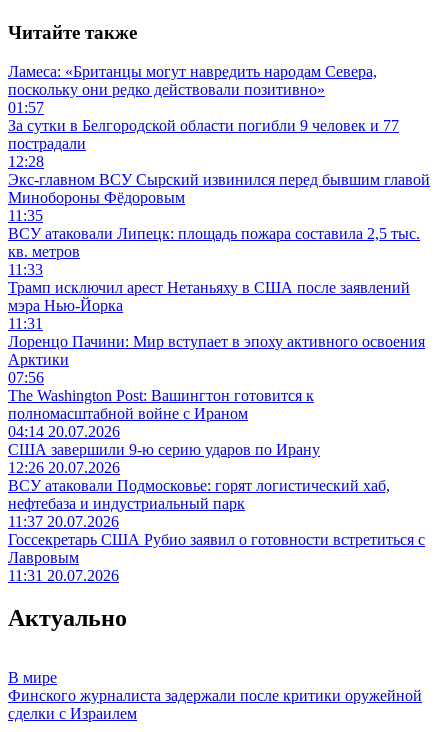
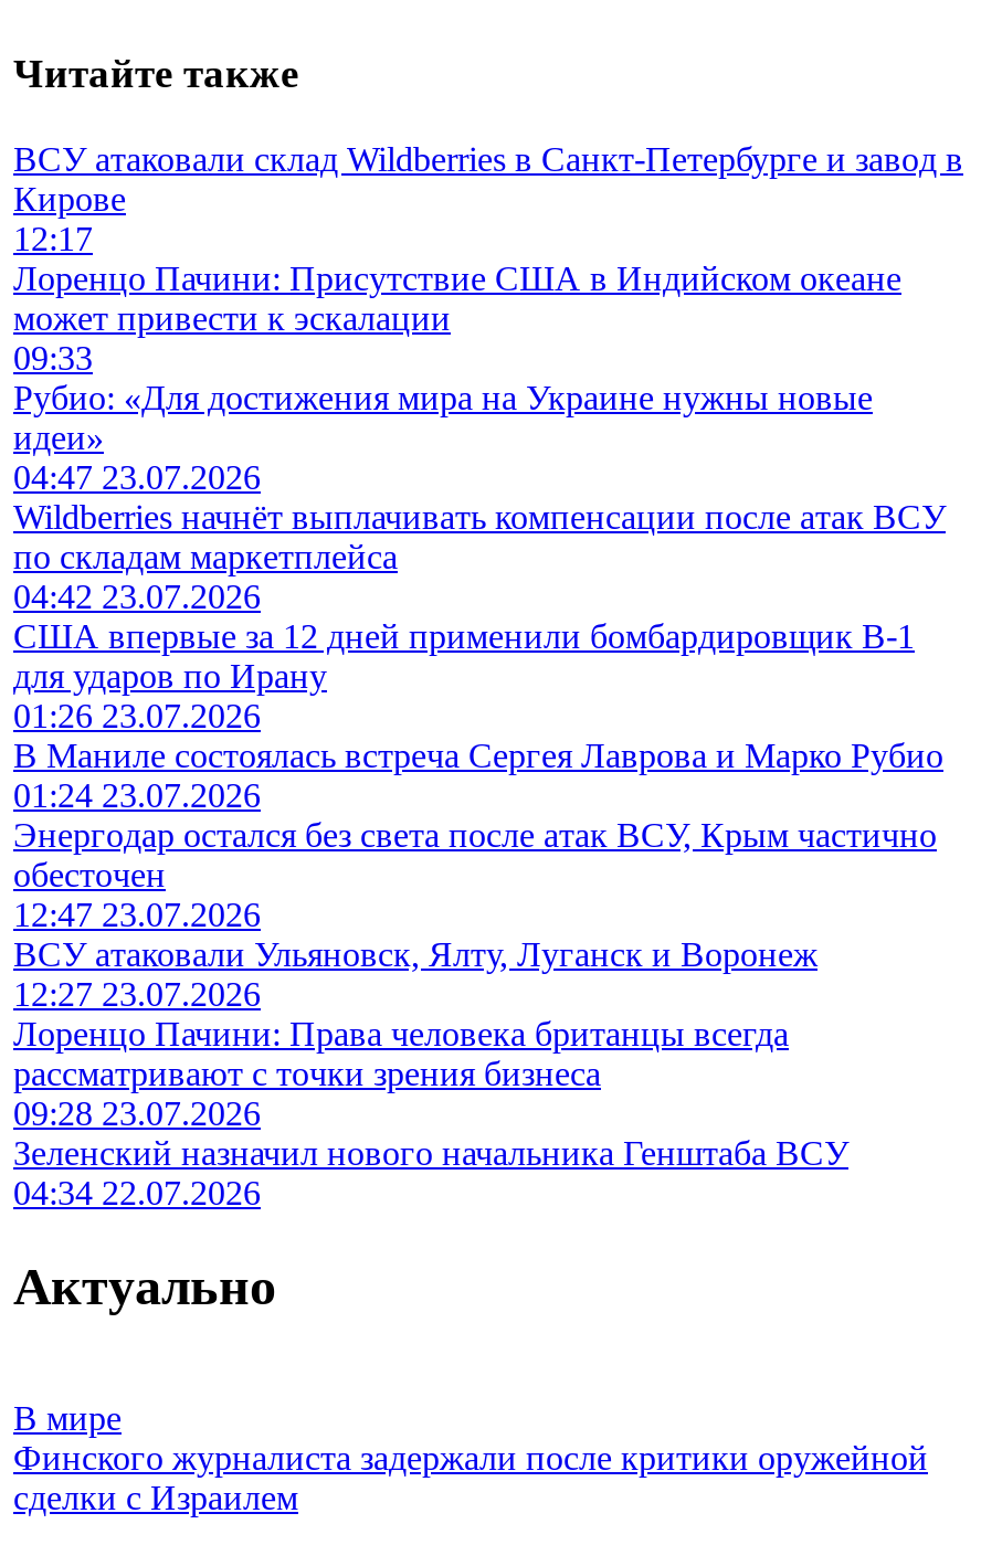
[8,63,430,584] Ламеса: «Британцы могут навредить народам Севера, | поскольку они редко действовали позитивно» | 01:57 | За сутки в Белгородской области погибли 9 человек и 77 | пострадали | 12:28 | Экс-главном ВСУ Сырский извинился перед бывшим главой | Минобороны Фёдоровым | 11:35 | ВСУ атаковали Липецк: площадь пожара составила 2,5 тыс. | кв. метров | 11:33 | Трамп исключил арест Нетаньяху в США после заявлений | мэра Нью-Йорка | 11:31 | Лоренцо Пачини: Мир вступает в эпоху активного освоения | Арктики | 07:56 | The Washington Post: Вашингтон готовится к | полномасштабной войне с Ираном | 04:14 20.07.2026 | США завершили 9-ю серию ударов по Ирану | 12:26 20.07.2026 | ВСУ атаковали Подмосковье: горят логистический хаб, | нефтебаза и индустриальный парк | 11:37 20.07.2026 | Госсекретарь США Рубио заявил о готовности встретиться с | Лавровым | 11:31 20.07.2026 -> [13,139,963,1211] ВСУ атаковали склад Wildberries в Санкт-Петербурге и завод в | Кирове | 12:17 | Лоренцо Пачини: Присутствие США в Индийском океане | может привести к эскалации | 09:33 | Рубио: «Для достижения мира на Украине нужны новые | идеи» | 04:47 23.07.2026 | Wildberries начнёт выплачивать компенсации после атак ВСУ | по складам маркетплейса | 04:42 23.07.2026 | США впервые за 12 дней применили бомбардировщик B-1 | для ударов по Ирану | 01:26 23.07.2026 | В Маниле состоялась встреча Сергея Лаврова и Марко Рубио | 01:24 23.07.2026 | Энергодар остался без света после атак ВСУ, Крым частично | обесточен | 12:47 23.07.2026 | ВСУ атаковали Ульяновск, Ялту, Луганск и Воронеж | 12:27 23.07.2026 | Лоренцо Пачини: Права человека британцы всегда | рассматривают с точки зрения бизнеса | 09:28 23.07.2026 | Зеленский назначил нового начальника Генштаба ВСУ | 04:34 22.07.2026

